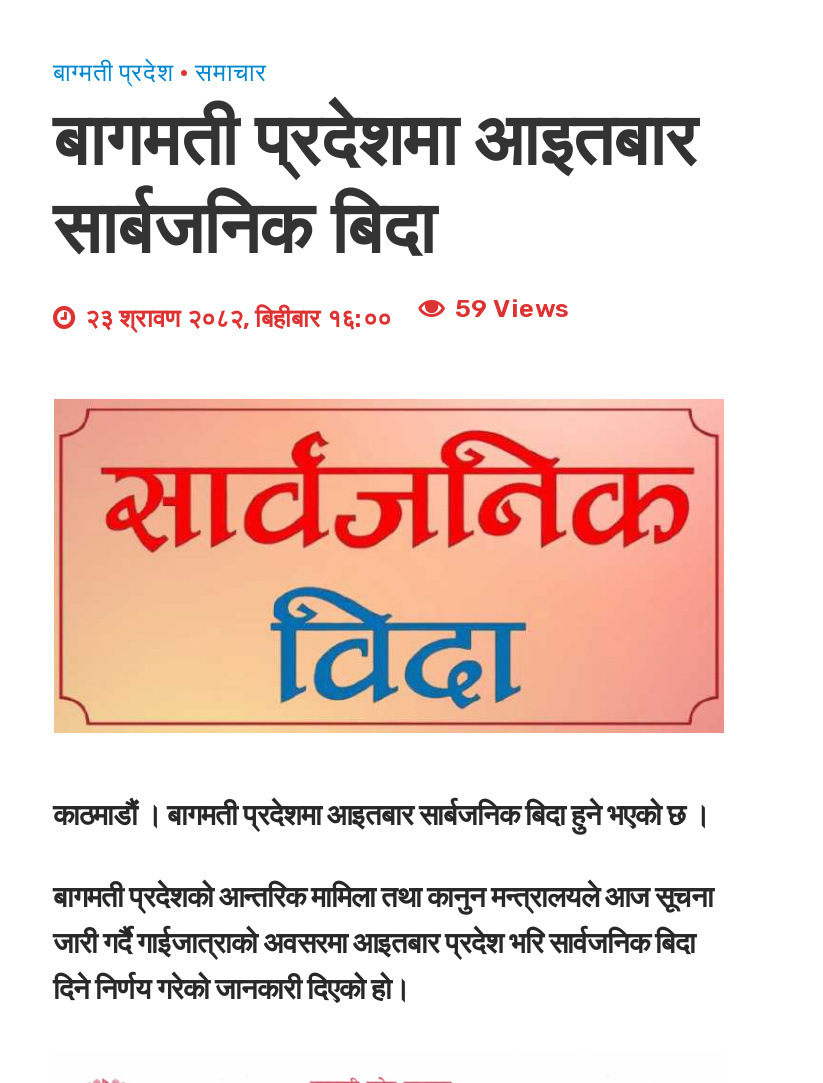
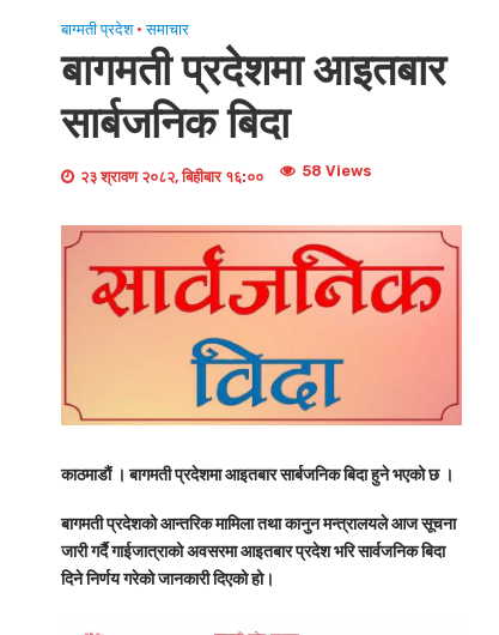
[455,292,571,322] 59 Views -> [301,161,372,179] 58 Views

